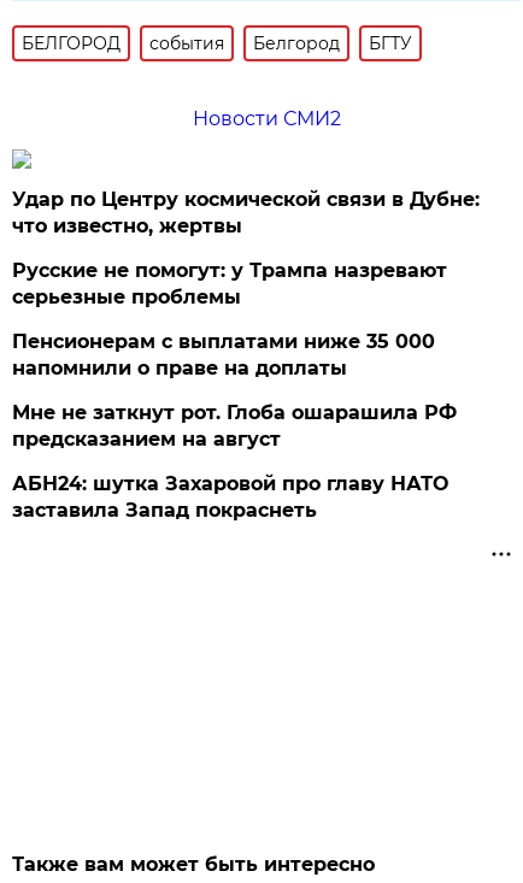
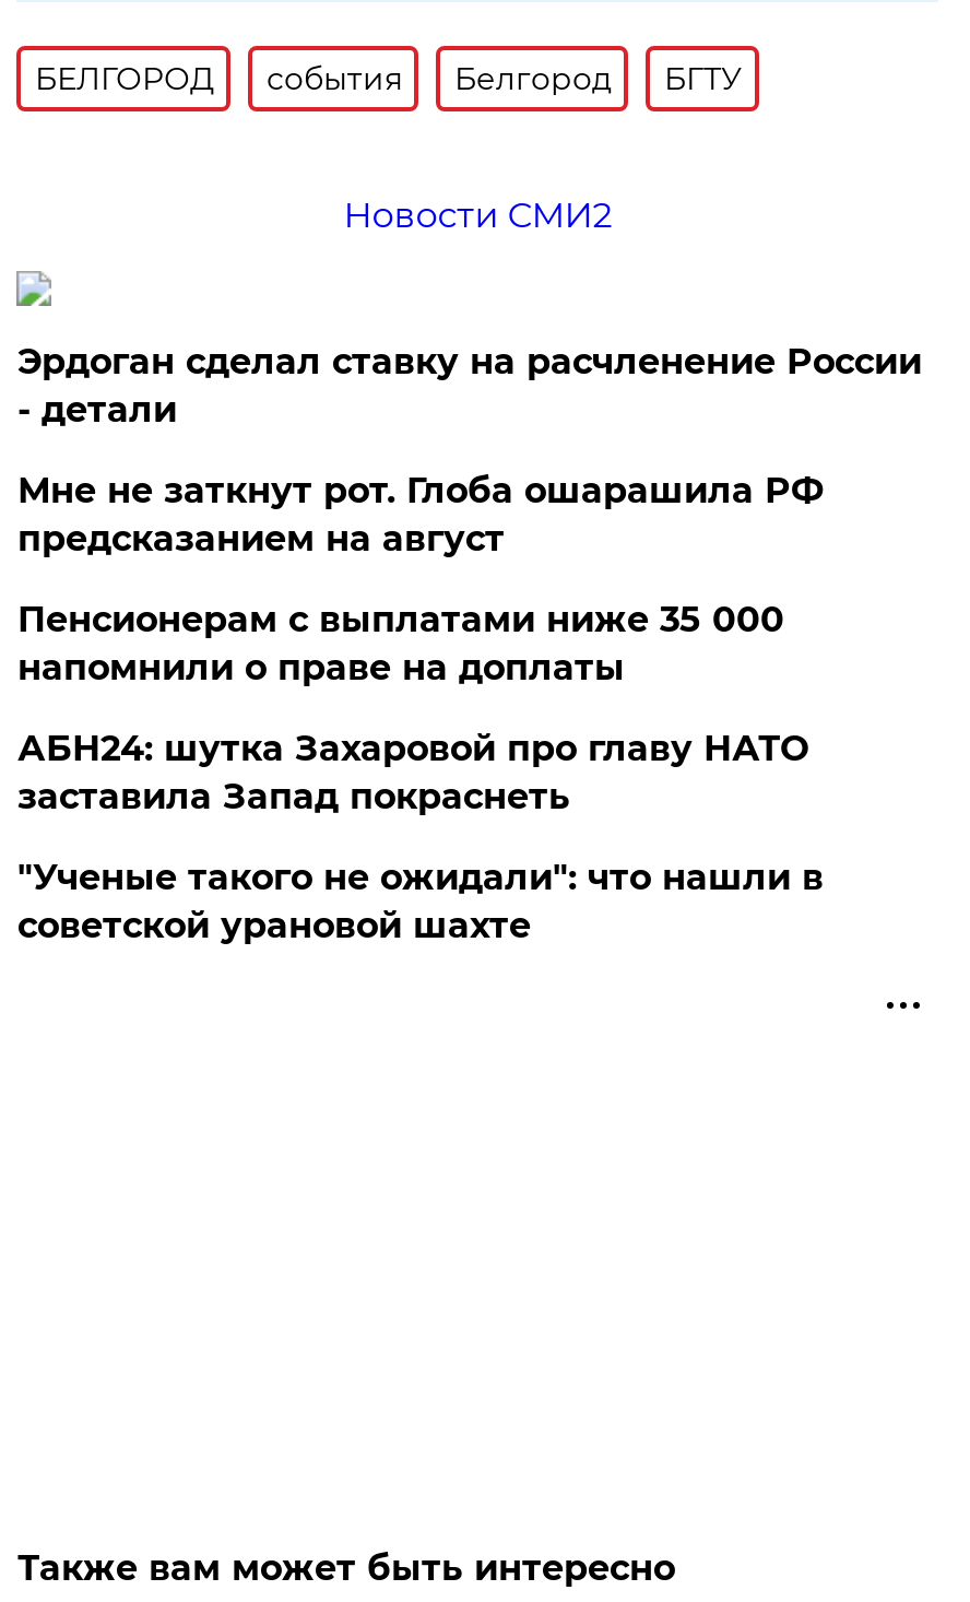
[13,188,480,237] Удар по Центру космической связи в Дубне: | что известно, жертвы -> [17,341,922,430] Эрдоган сделал ставку на расчленение России | - детали
[13,259,448,308] Русские не помогут: у Трампа назревают | серьезные проблемы -> none
moved [13,401,457,450] -> [17,470,823,559]: Мне не заткнут рот. Глоба ошарашила РФ | предсказанием на август
moved [13,472,449,521] -> [17,728,808,817]: АБН24: шутка Захаровой про главу НАТО | заставила Запад покраснеть
none -> [17,857,823,946] "Ученые такого не ожидали": что нашли в | советской урановой шахте

